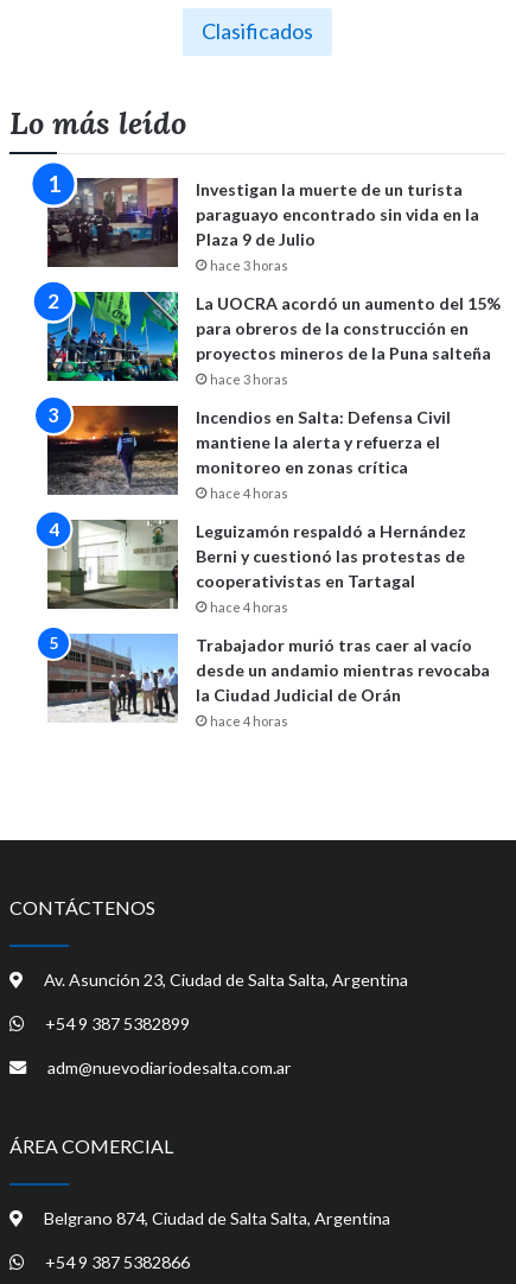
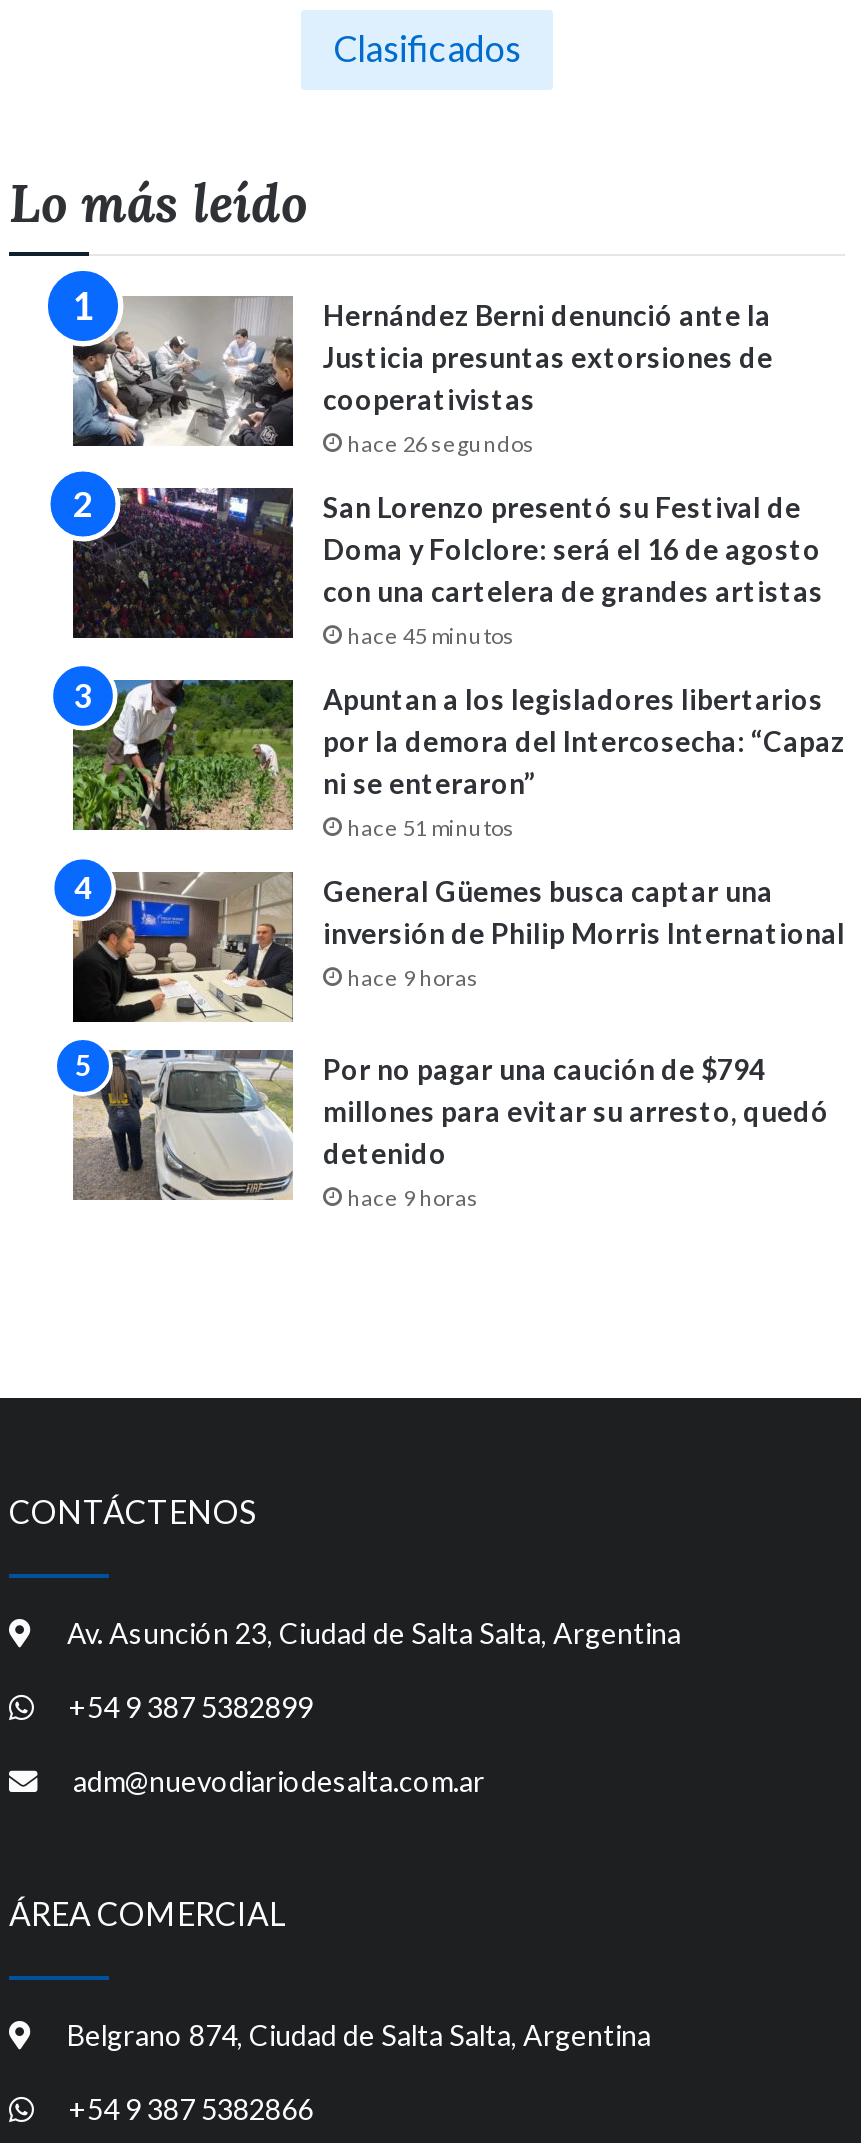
[47,178,479,273] [image] | Investigan la muerte de un turista | paraguayo encontrado sin vida en la | Plaza 9 de Julio | hace 3 horas -> [73,296,773,457] [image] | Hernández Berni denunció ante la | Justicia presuntas extorsiones de | cooperativistas | hace 26 segundos
[46,291,501,387] [image] | La UOCRA acordó un aumento del 15% | para obreros de la construcción en | proyectos mineros de la Puna salteña | hace 3 horas -> [73,486,823,649] [image] | San Lorenzo presentó su Festival de | Doma y Folclore: será el 16 de agosto | con una cartelera de grandes artistas | hace 45 minutos
[46,405,451,501] [image] | Incendios en Salta: Defensa Civil | mantiene la alerta y refuerza el | monitoreo en zonas crítica | hace 4 horas -> [71,678,845,841] [image] | Apuntan a los legisladores libertarios | por la demora del Intercosecha: “Capaz | ni se enteraron” | hace 51 minutos
[46,520,466,615] [image] | Leguizamón respaldó a Hernández | Berni y cuestionó las protestas de | cooperativistas en Tartagal | hace 4 horas -> [71,872,845,1022] [image] | General Güemes busca captar una | inversión de Philip Morris International | hace 9 horas
[47,633,490,729] [image] | Trabajador murió tras caer al vacío | desde un andamio mientras revocaba | la Ciudad Judicial de Orán | hace 4 horas -> [73,1048,829,1211] [image] | Por no pagar una caución de $794 | millones para evitar su arresto, quedó | detenido | hace 9 horas

